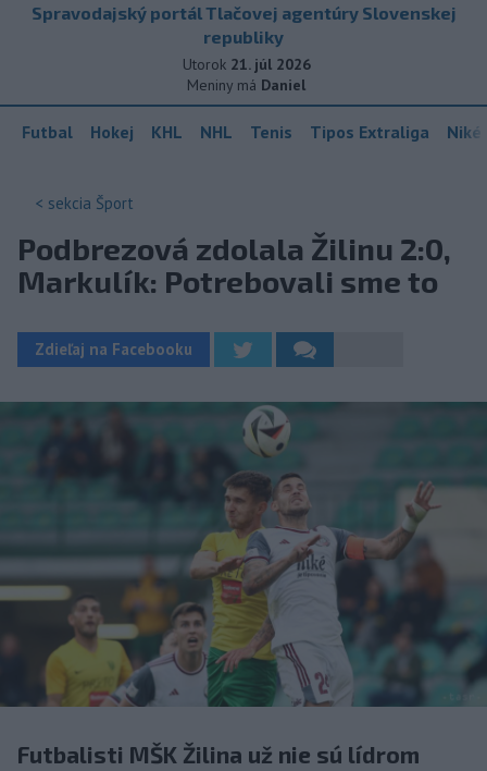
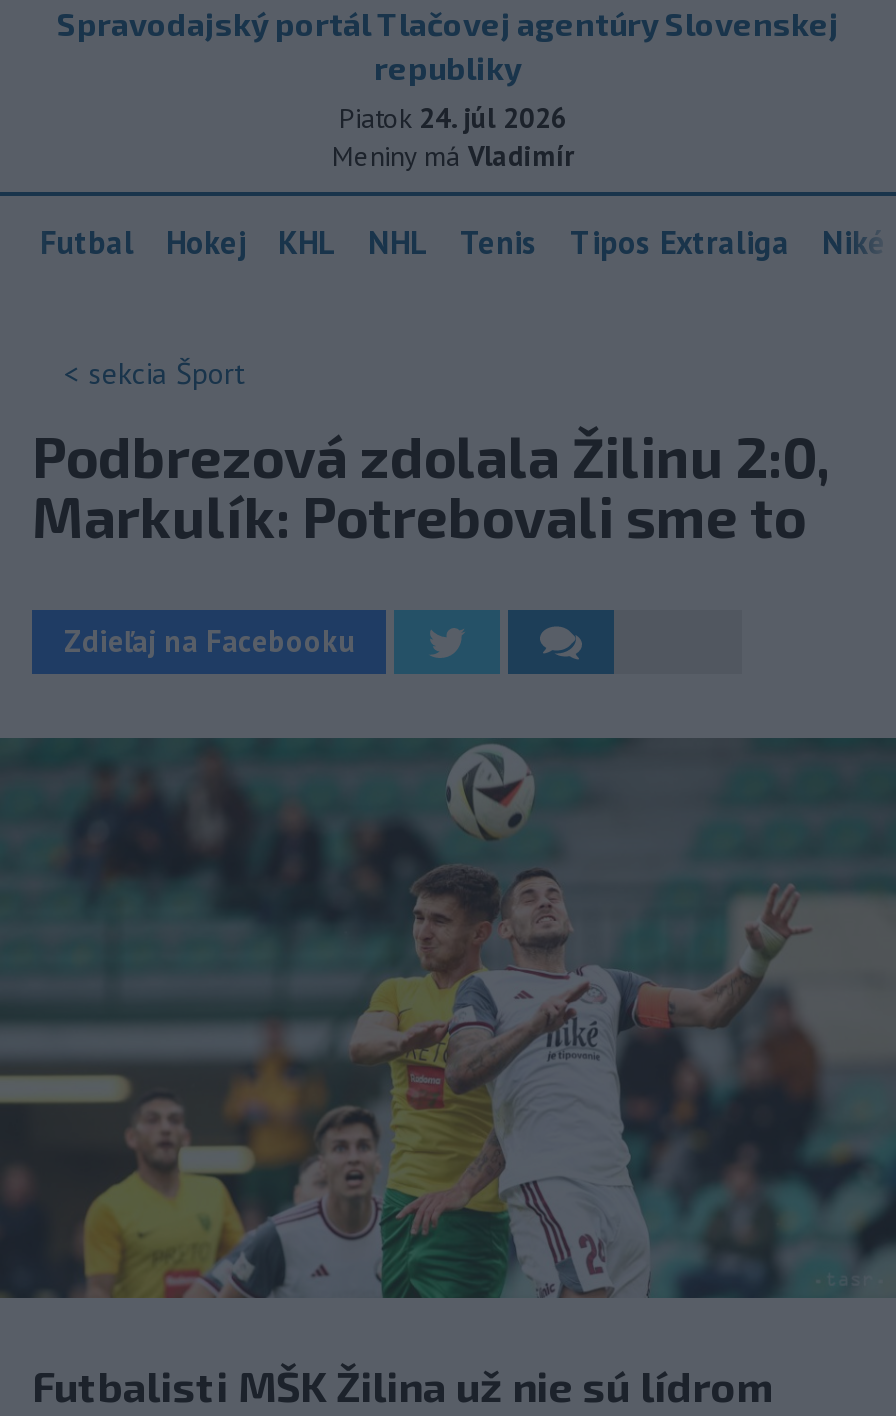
[182,54,310,74] Utorok 21. júl 2026 -> [339,100,567,136] Piatok 24. júl 2026
[187,75,305,95] Meniny má Daniel -> [332,138,574,174] Meniny má Vladimír

